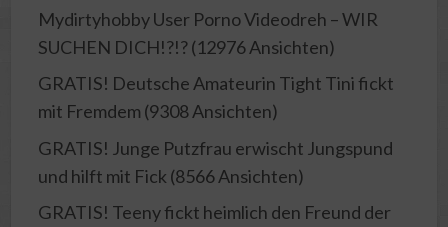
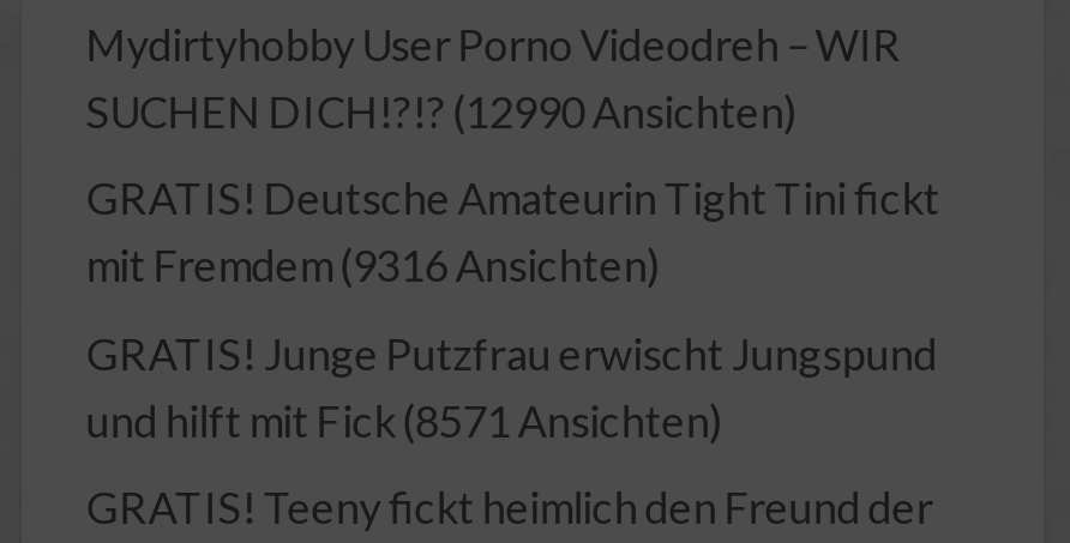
[38,36,335,58] SUCHEN DICH!?!? (12976 Ansichten) -> [86,85,798,138] SUCHEN DICH!?!? (12990 Ansichten)
[38,100,278,122] mit Fremdem (9308 Ansichten) -> [86,240,661,292] mit Fremdem (9316 Ansichten)
[38,165,304,187] und hilft mit Fick (8566 Ansichten) -> [86,394,724,447] und hilft mit Fick (8571 Ansichten)

